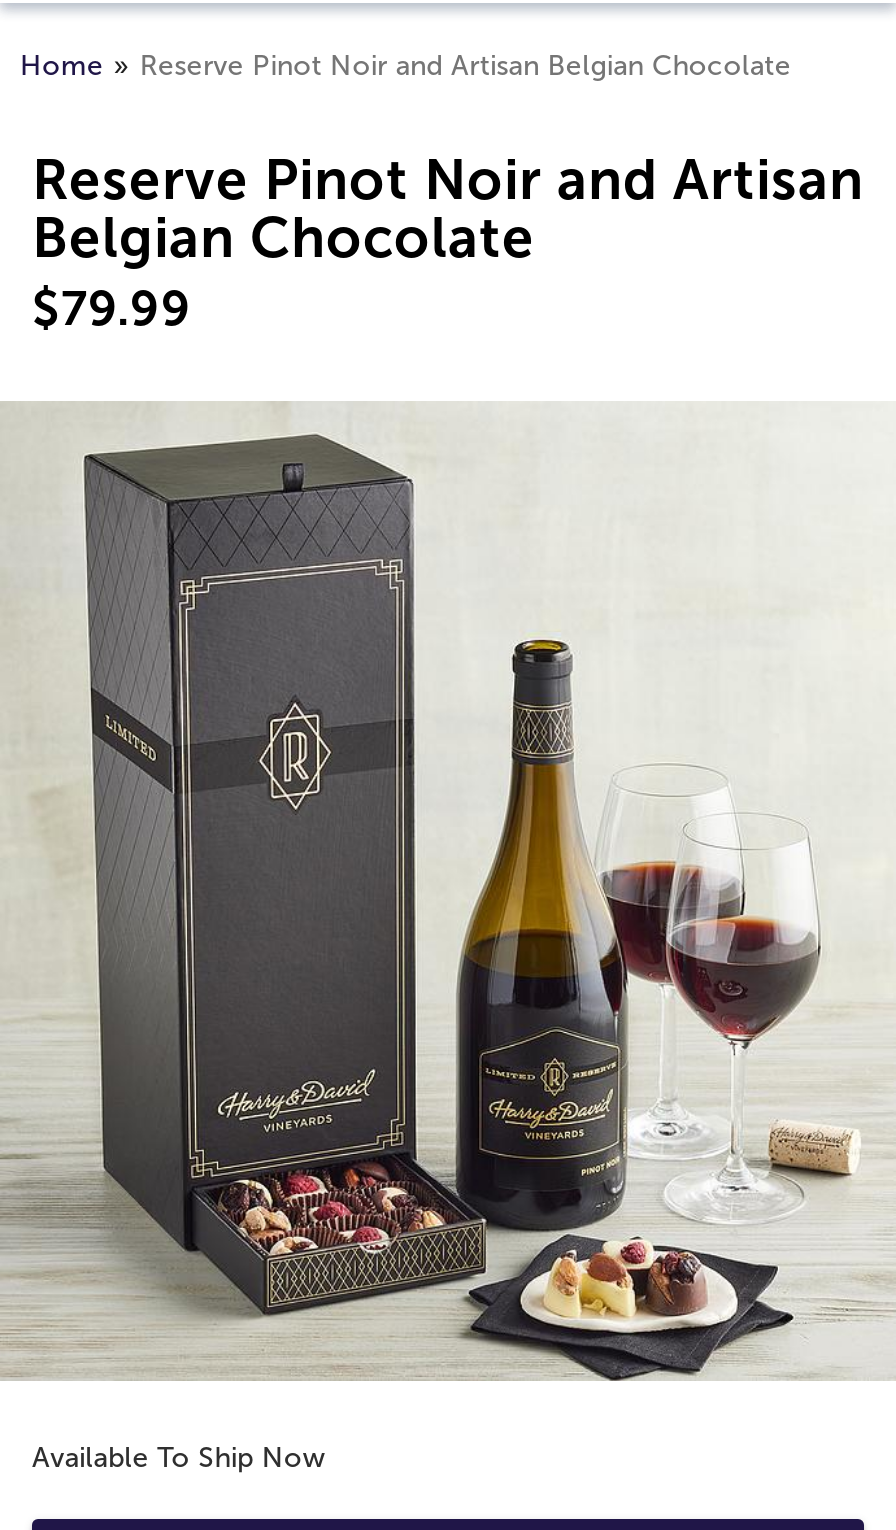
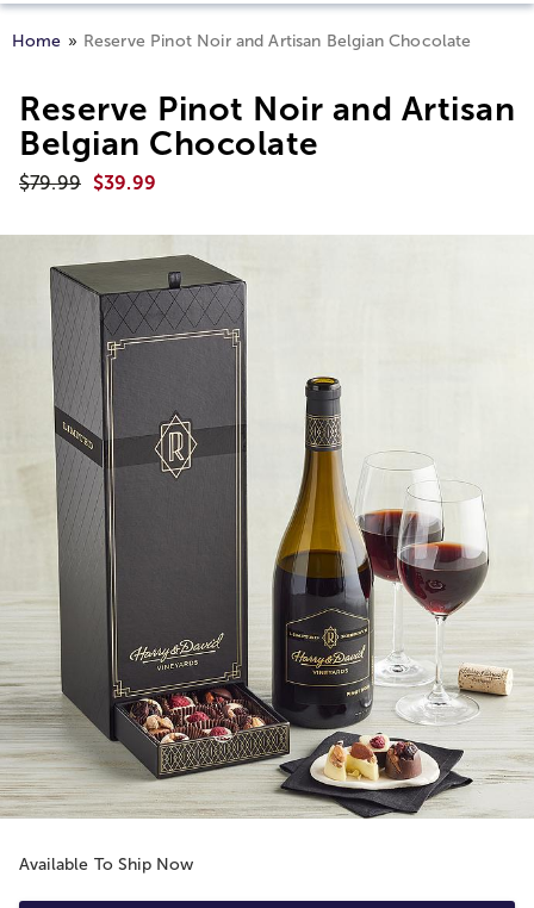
[32,281,192,335] $79.99 -> [19,173,156,193] $79.99 $39.99

